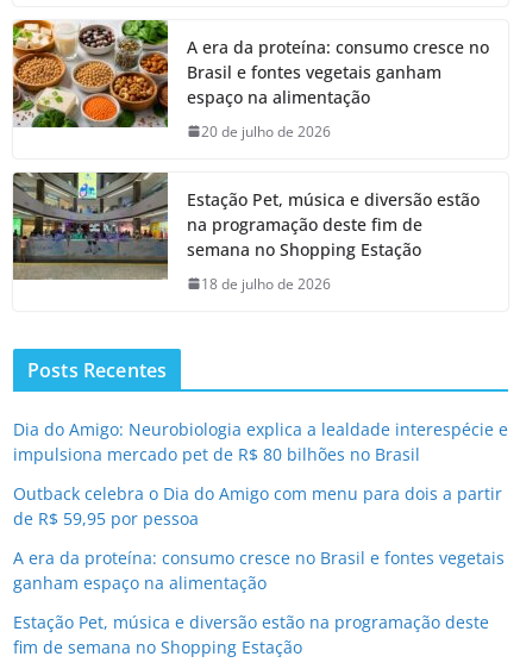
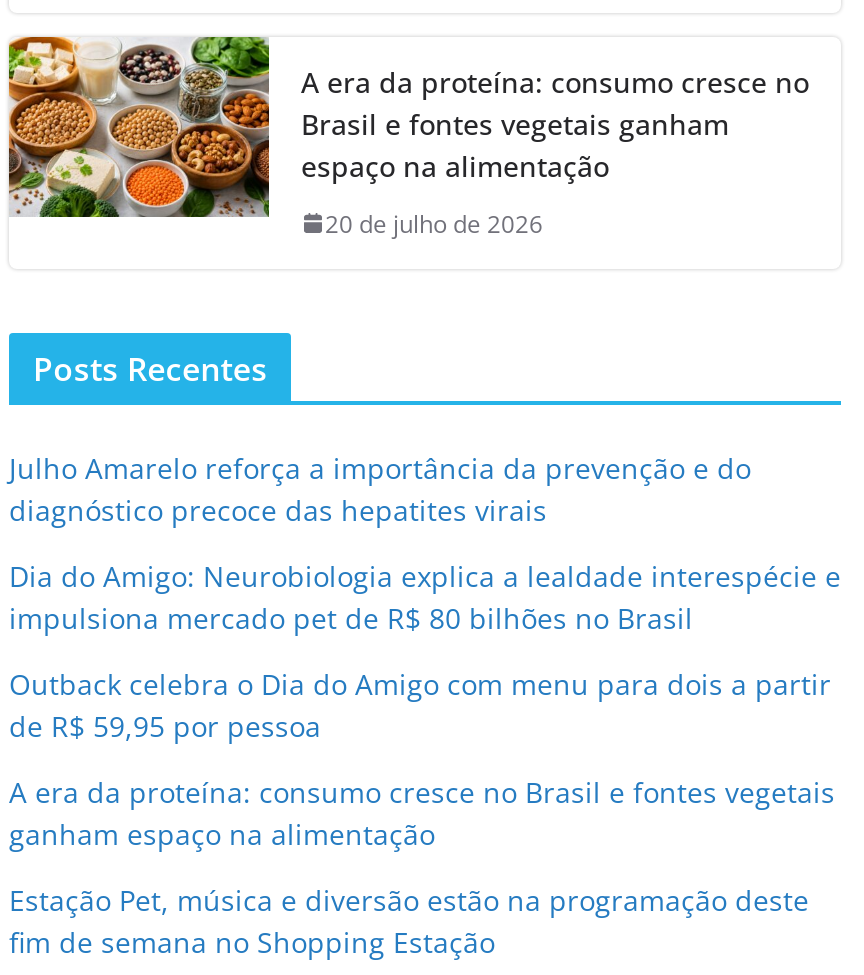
[12,171,480,294] [image] | Estação Pet, música e diversão estão | na programação deste fim de | semana no Shopping Estação | 18 de julho de 2026 -> none
moved [27,357,167,383] -> [33,346,267,390]: Posts Recentes
none -> [9,448,751,528] Julho Amarelo reforça a importância da prevenção e do | diagnóstico precoce das hepatites virais

